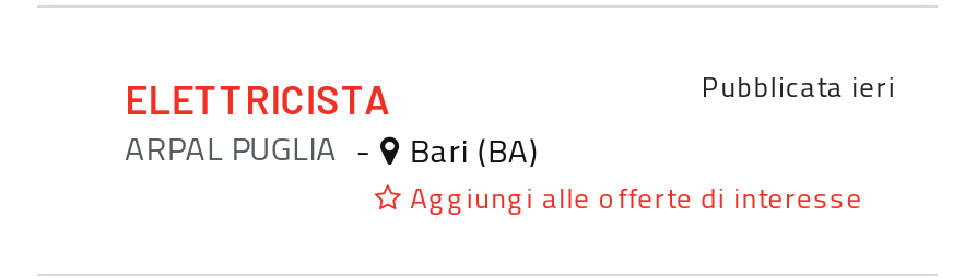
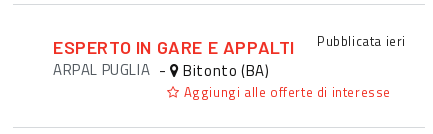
[125,74,392,122] ELETTRICISTA -> [53,35,295,57] ESPERTO IN GARE E APPALTI
[125,123,539,176] ARPAL PUGLIA - Bari (BA) -> [53,58,269,82] ARPAL PUGLIA - Bitonto (BA)

